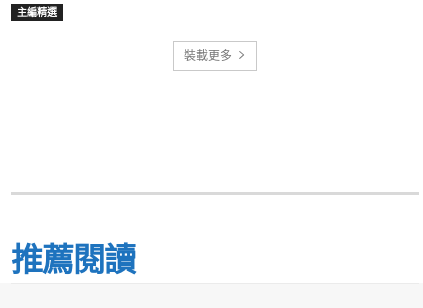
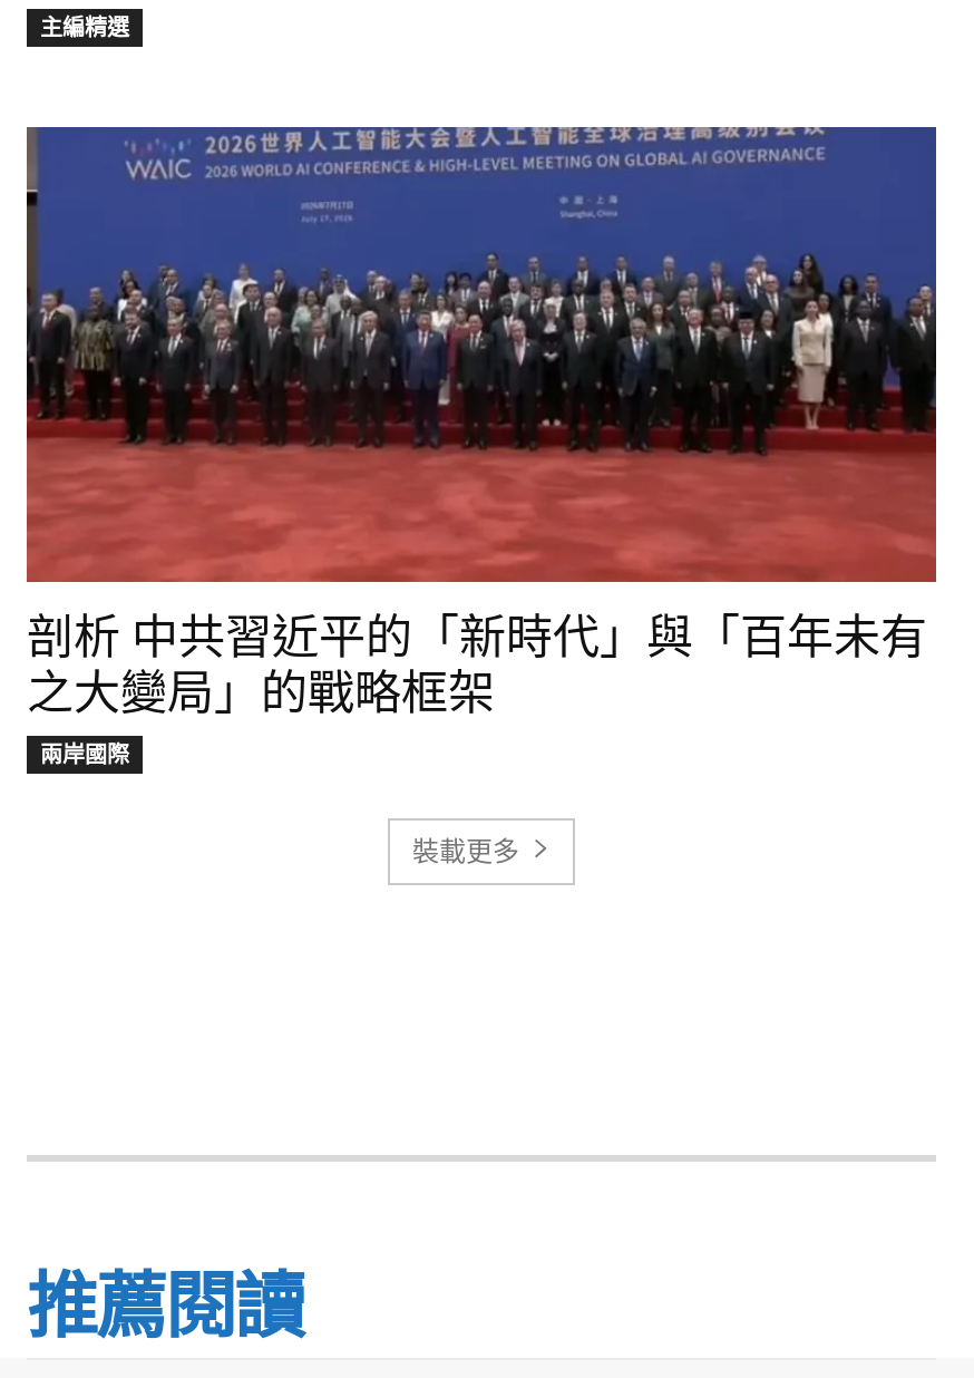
none -> [25,125,938,768] [image] | 剖析 中共習近平的「新時代」與「百年未有 | 之大變局」的戰略框架 | 兩岸國際

